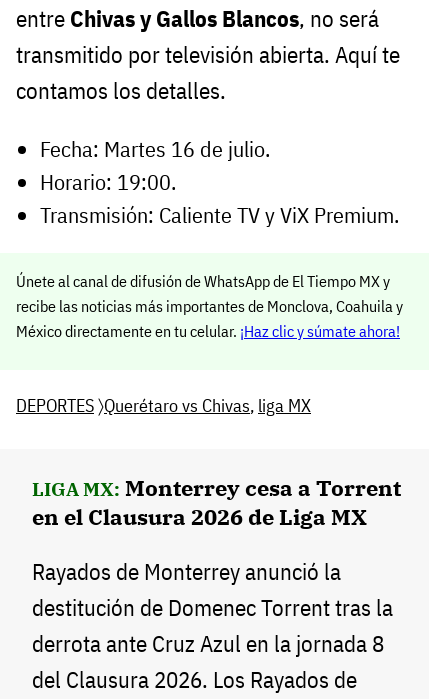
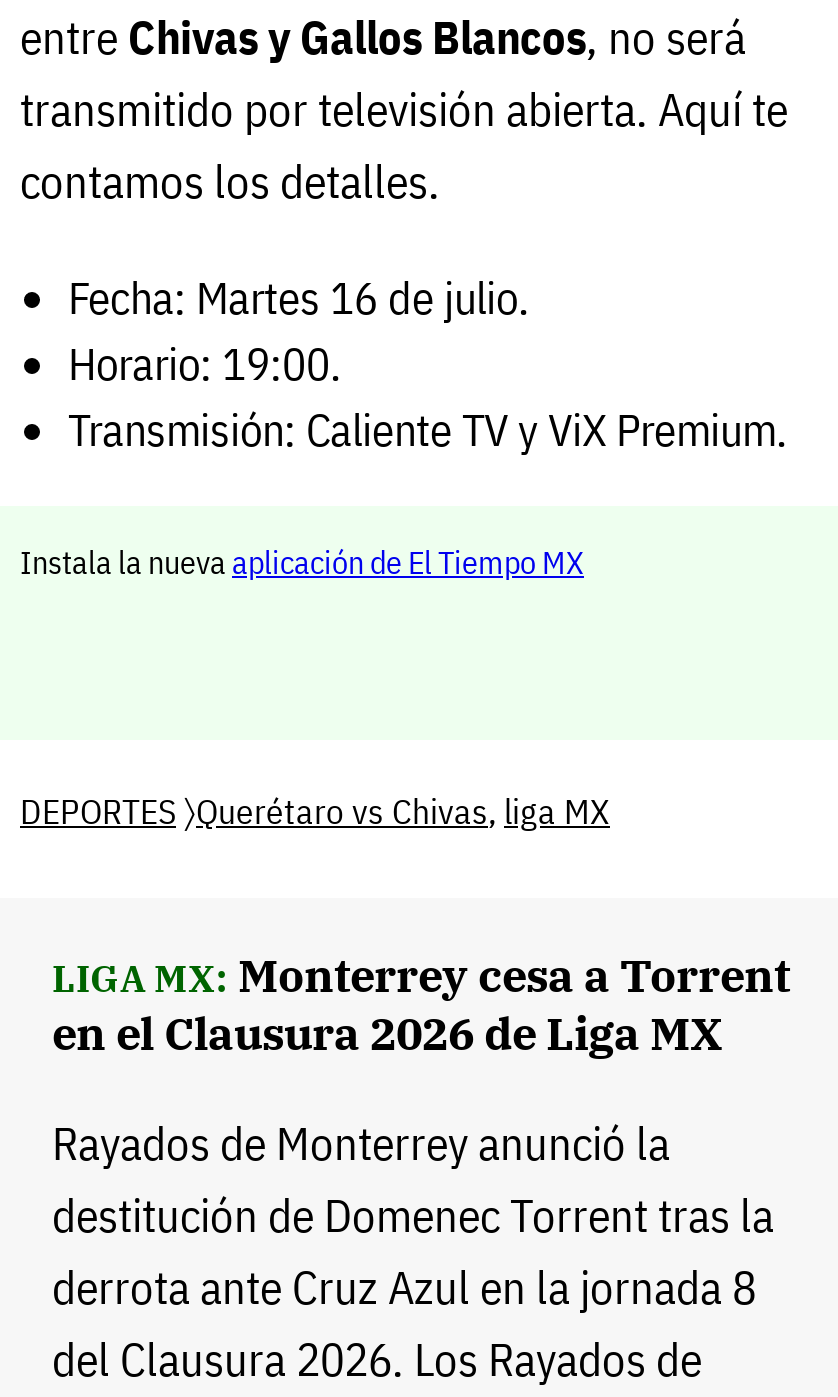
[16,271,403,341] Únete al canal de difusión de WhatsApp de El Tiempo MX y | recibe las noticias más importantes de Monclova, Coahuila y | México directamente en tu celular. ¡Haz clic y súmate ahora! -> [20,543,584,583] Instala la nueva aplicación de El Tiempo MX

